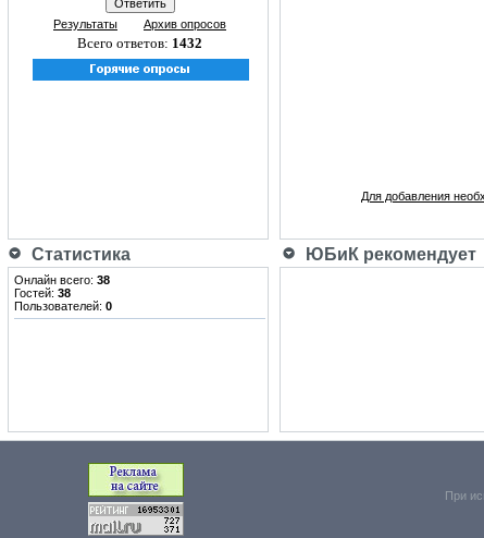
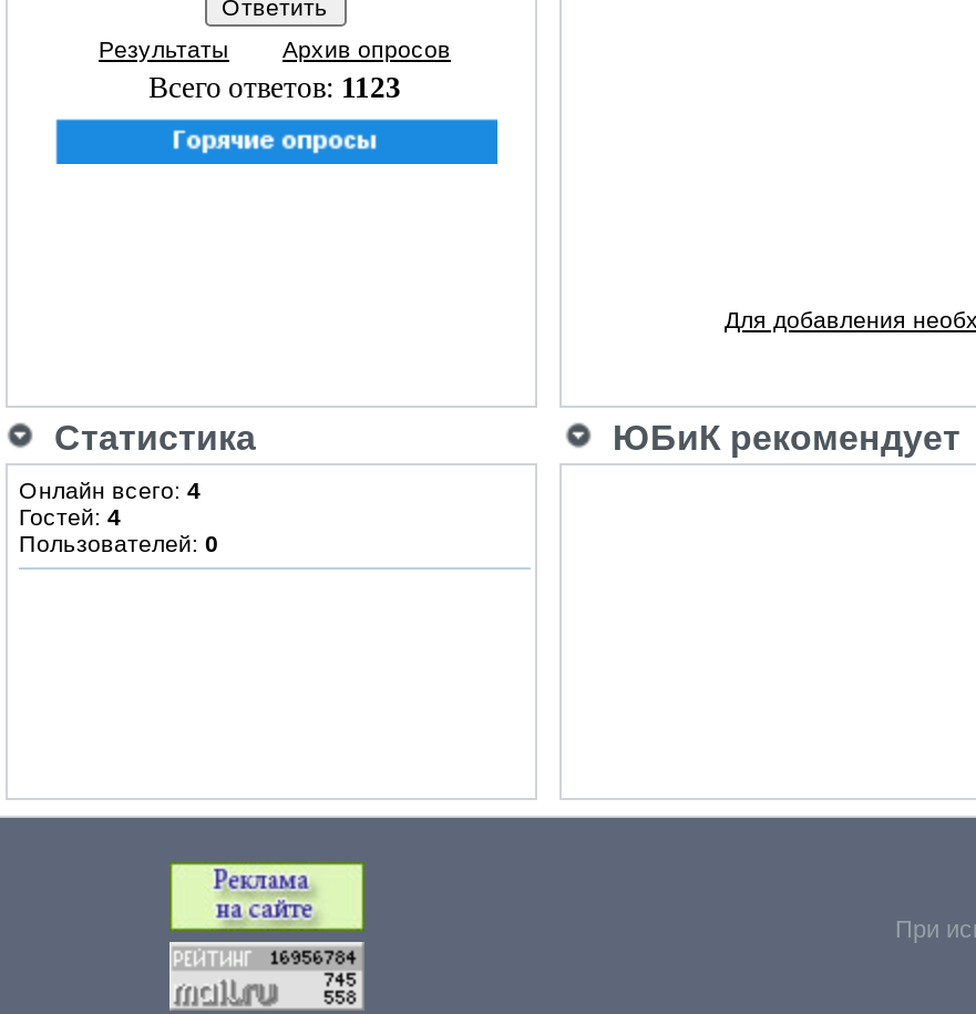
[77,35,202,51] Всего ответов: 1432 -> [148,71,401,104] Всего ответов: 1123
[14,273,110,286] Онлайн всего: 38 -> [19,477,201,503] Онлайн всего: 4
[14,286,71,299] Гостей: 38 -> [19,503,121,530] Гостей: 4

